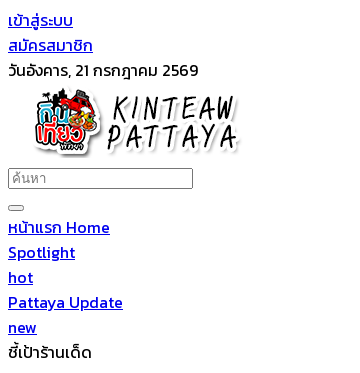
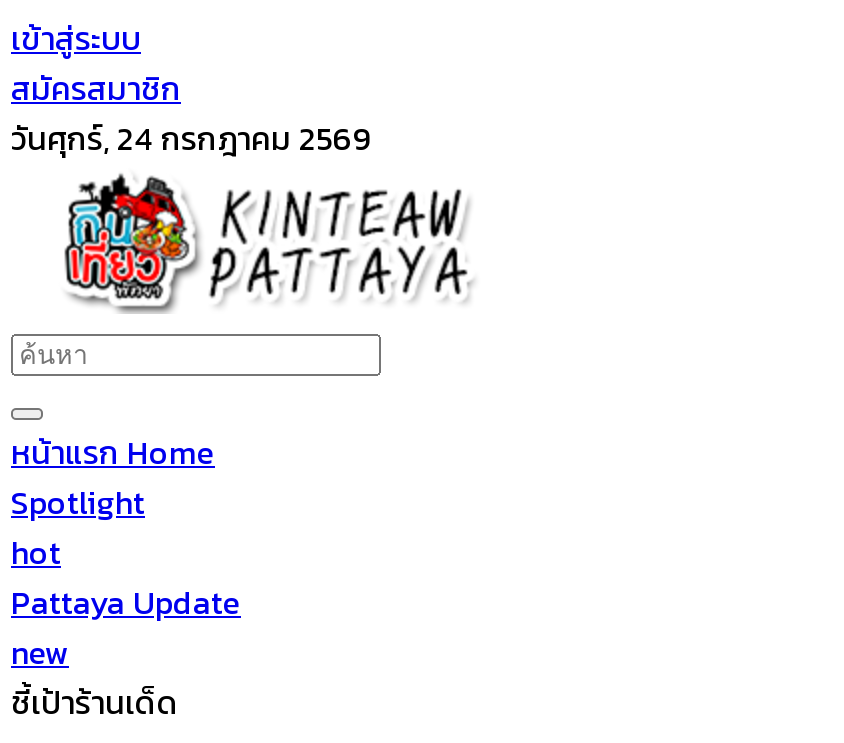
[8,58,198,82] วันอังคาร, 21 กรกฎาคม 2569 -> [11,114,371,162] วันศุกร์, 24 กรกฎาคม 2569

